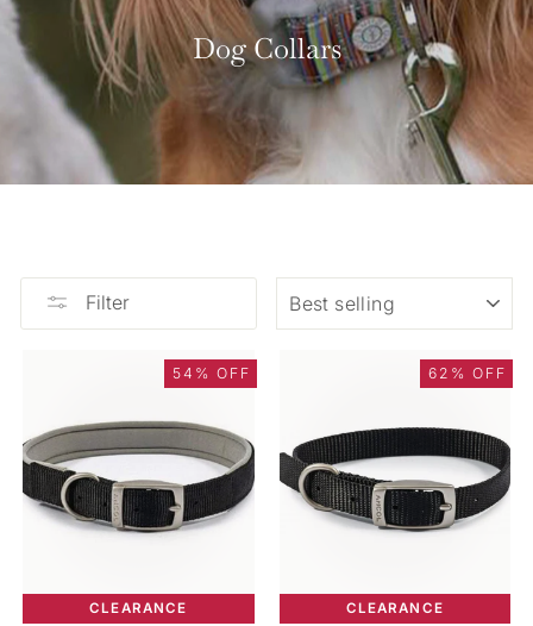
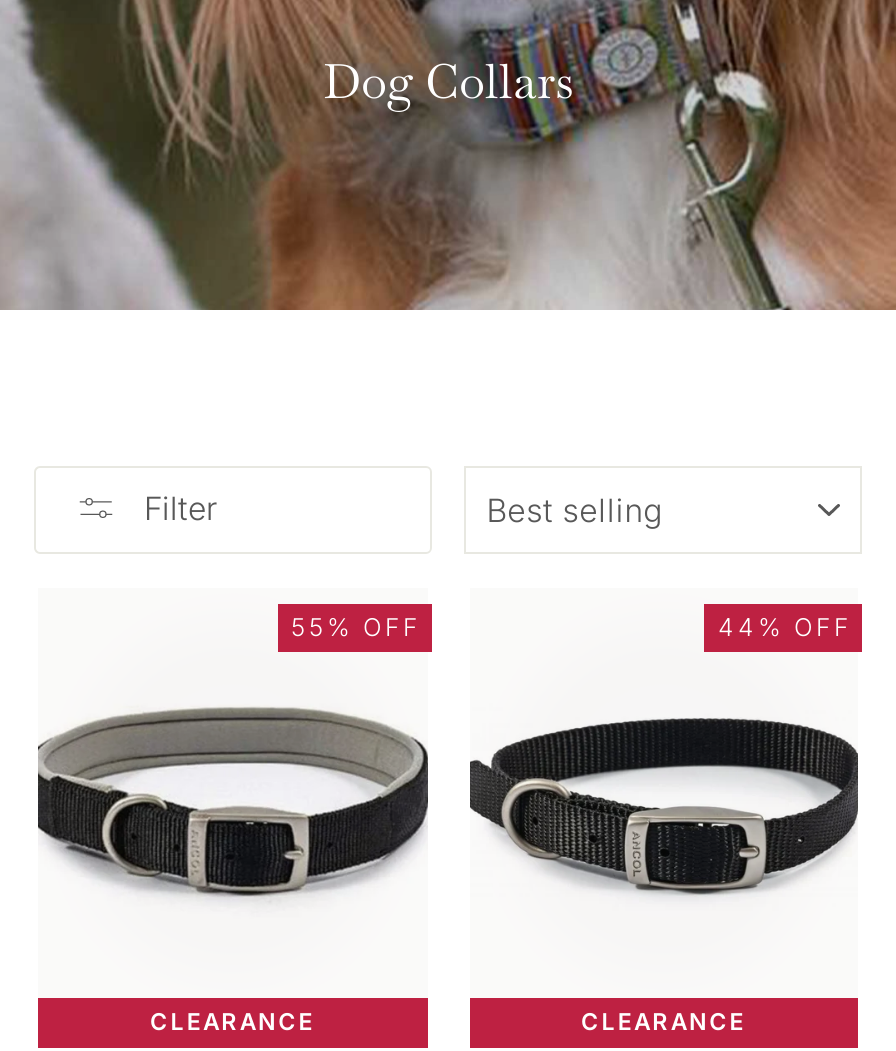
[172,364,250,381] 54% OFF -> [291,611,421,641] 55% OFF
[428,364,507,381] 62% OFF -> [718,611,852,641] 44% OFF

